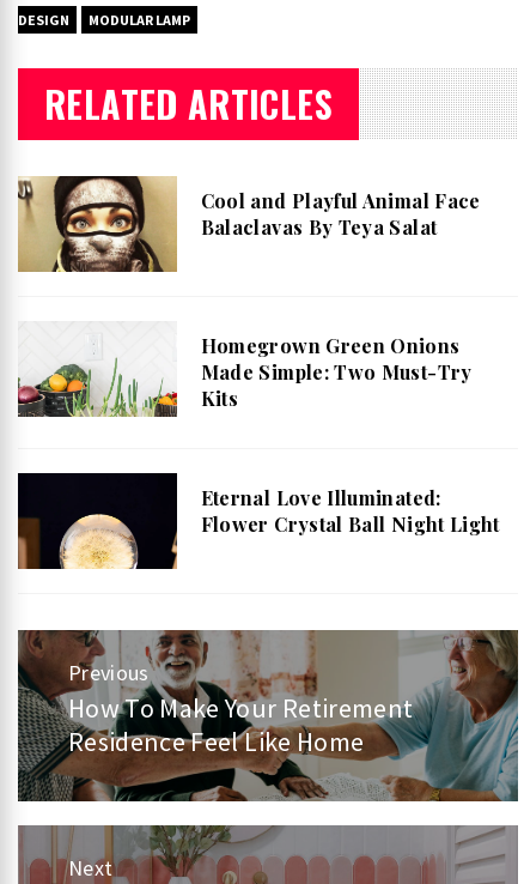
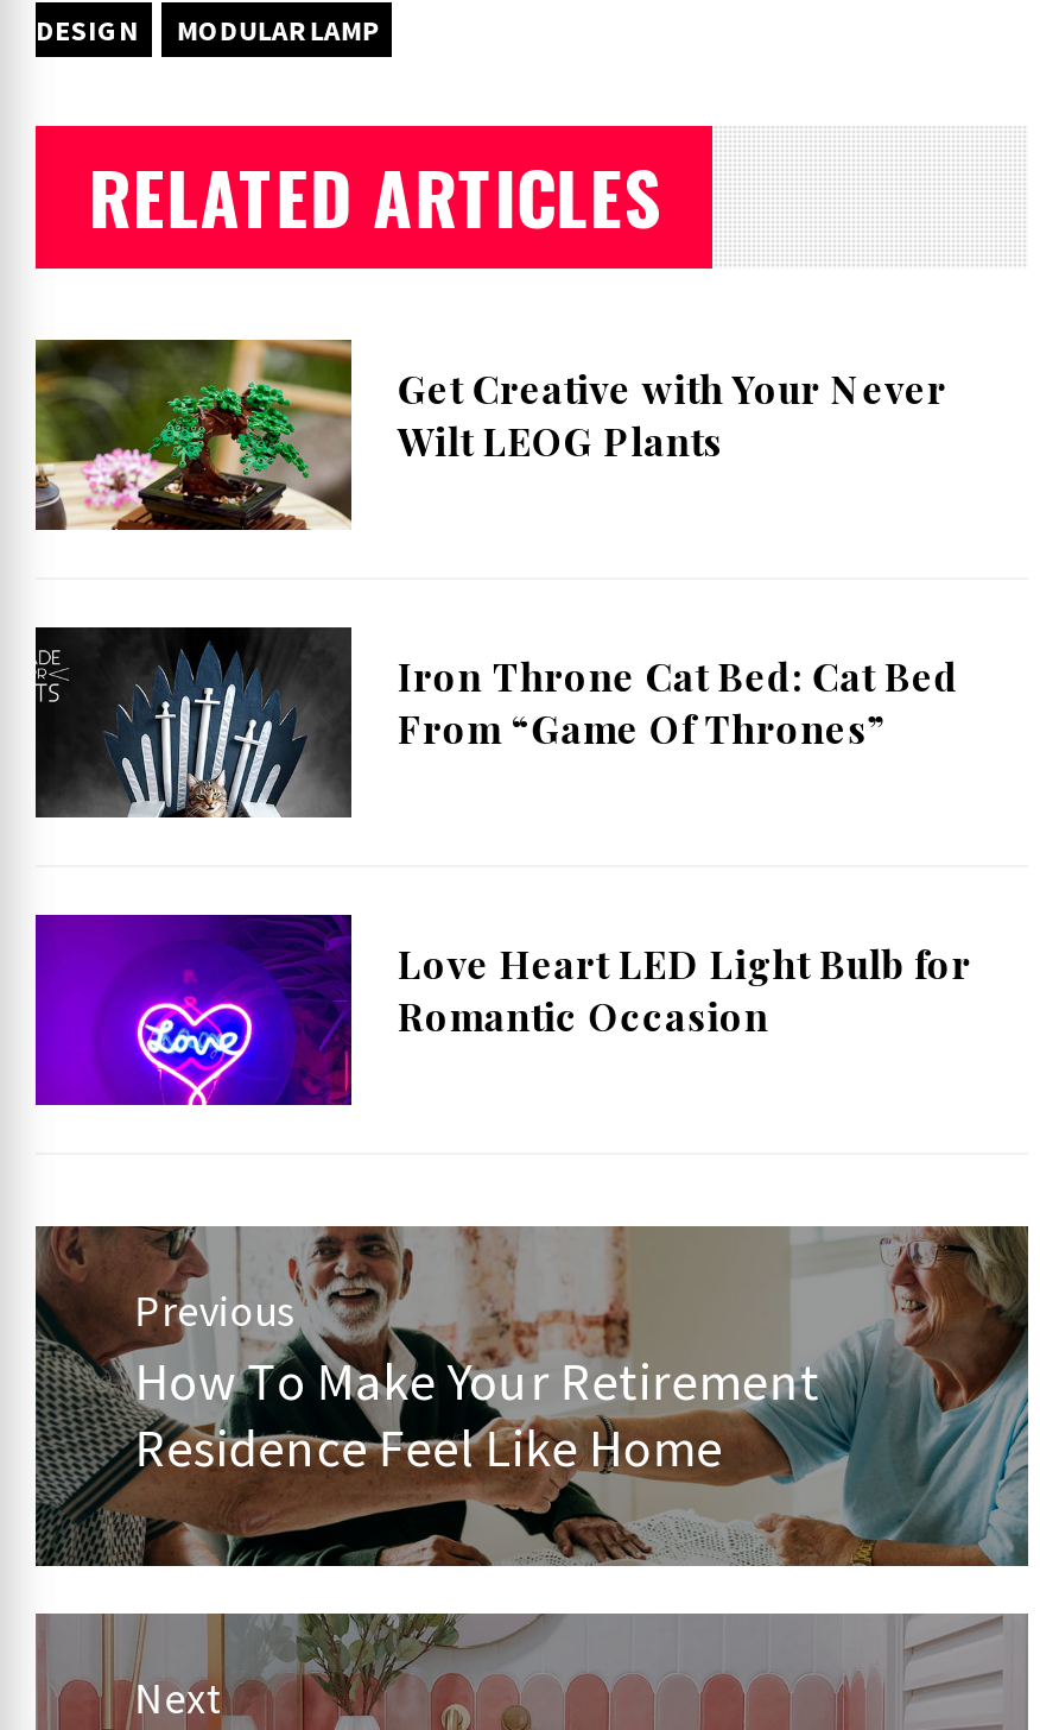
[18,175,481,273] [image] | Cool and Playful Animal Face | Balaclavas By Teya Salat -> [33,337,947,532] [image] | Get Creative with Your Never | Wilt LEOG Plants
[17,328,472,418] [image] | Homegrown Green Onions | Made Simple: Two Must-Try | Kits -> [33,625,959,820] [image] | Iron Throne Cat Bed: Cat Bed | From “Game Of Thrones”
[17,472,500,570] [image] | Eternal Love Illuminated: | Flower Crystal Ball Night Light -> [33,913,971,1107] [image] | Love Heart LED Light Bulb for | Romantic Occasion

